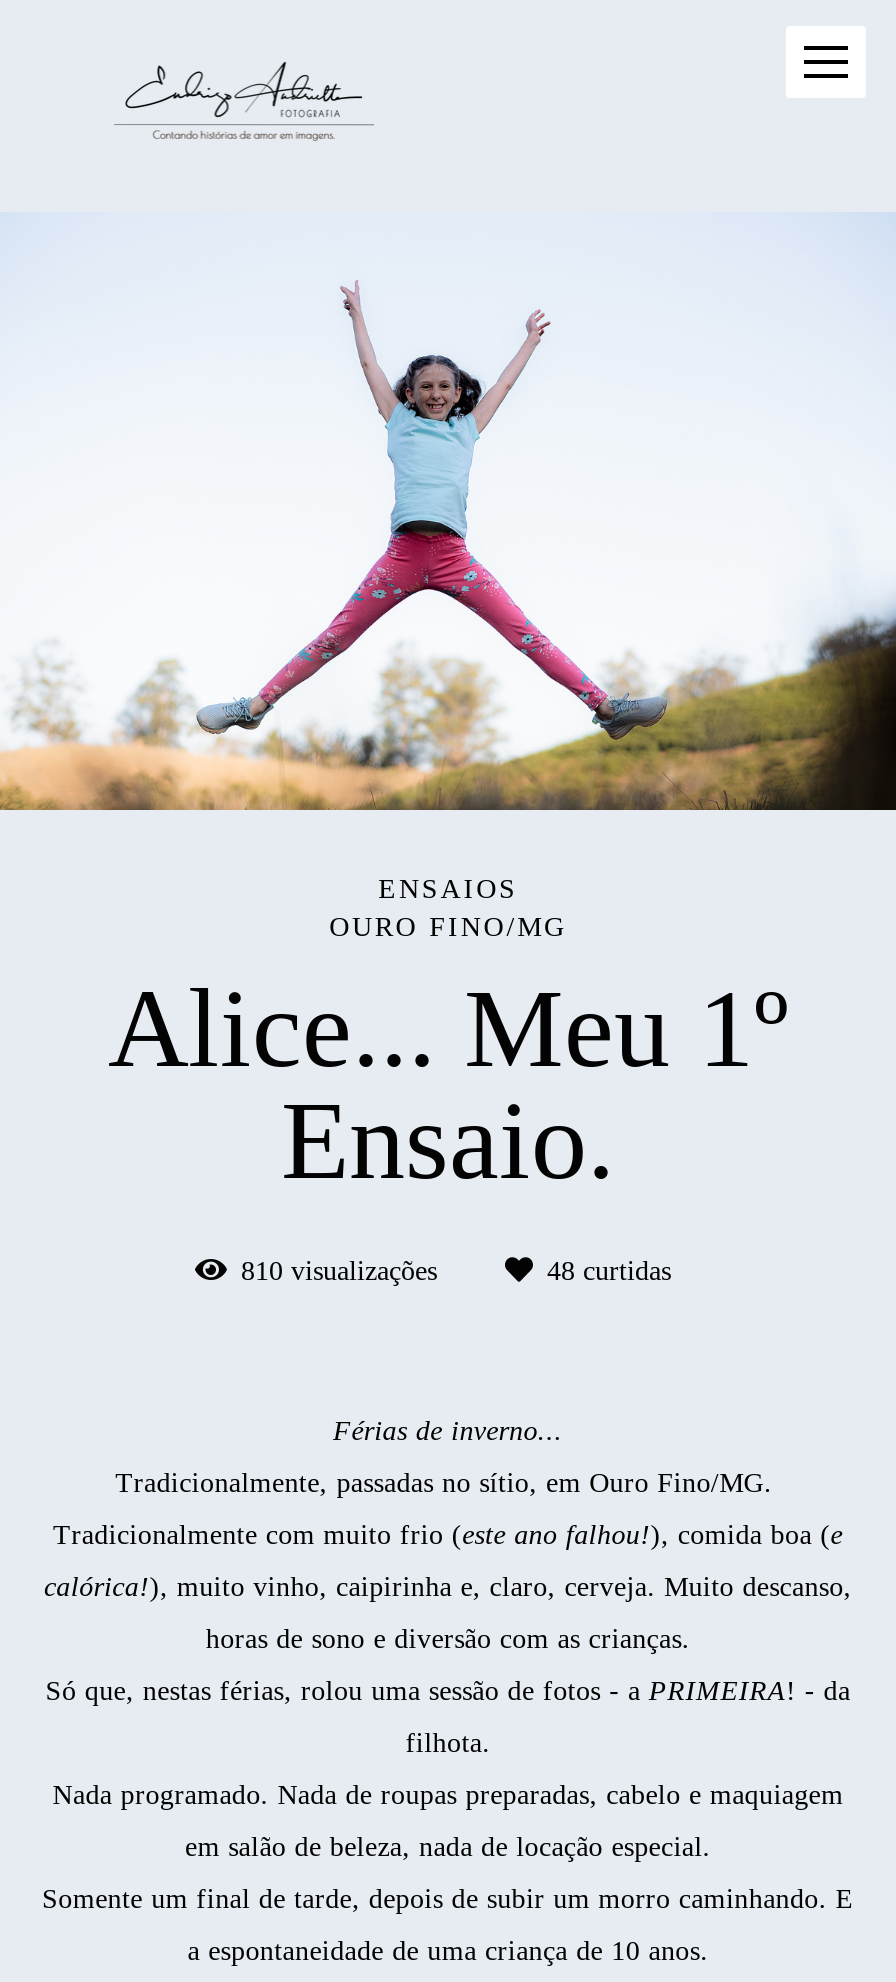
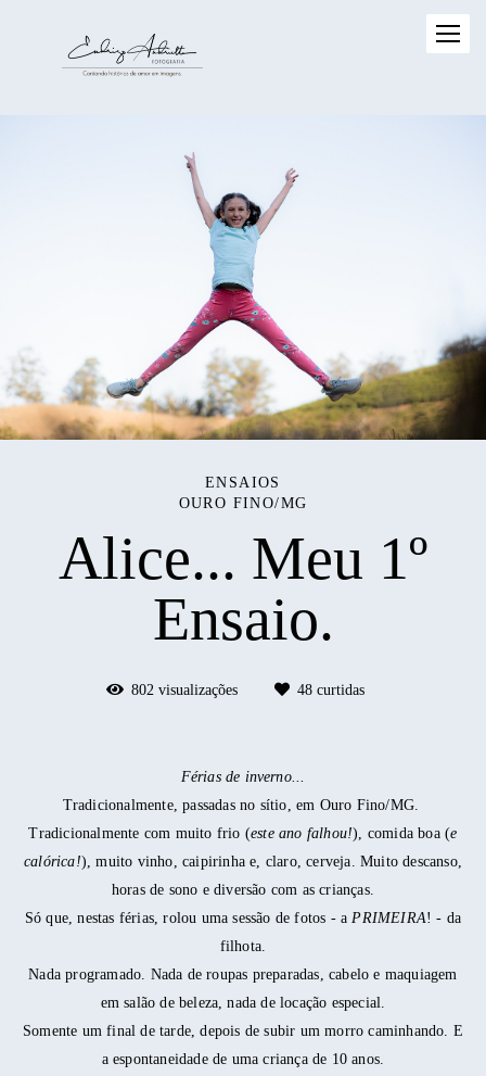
[241,1256,445,1286] 810 visualizações -> [131,682,241,698] 802 visualizações

